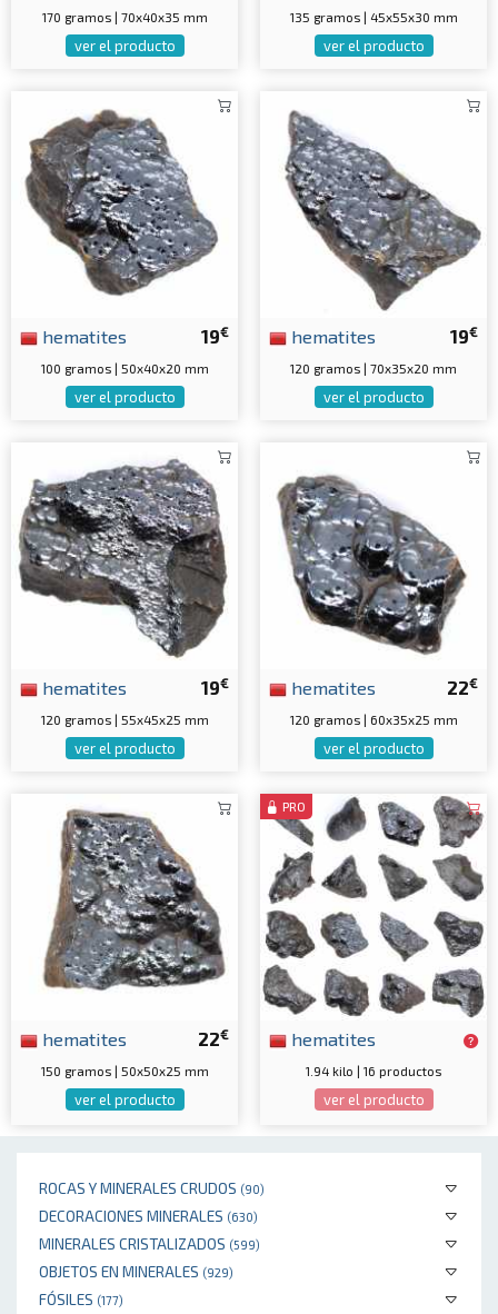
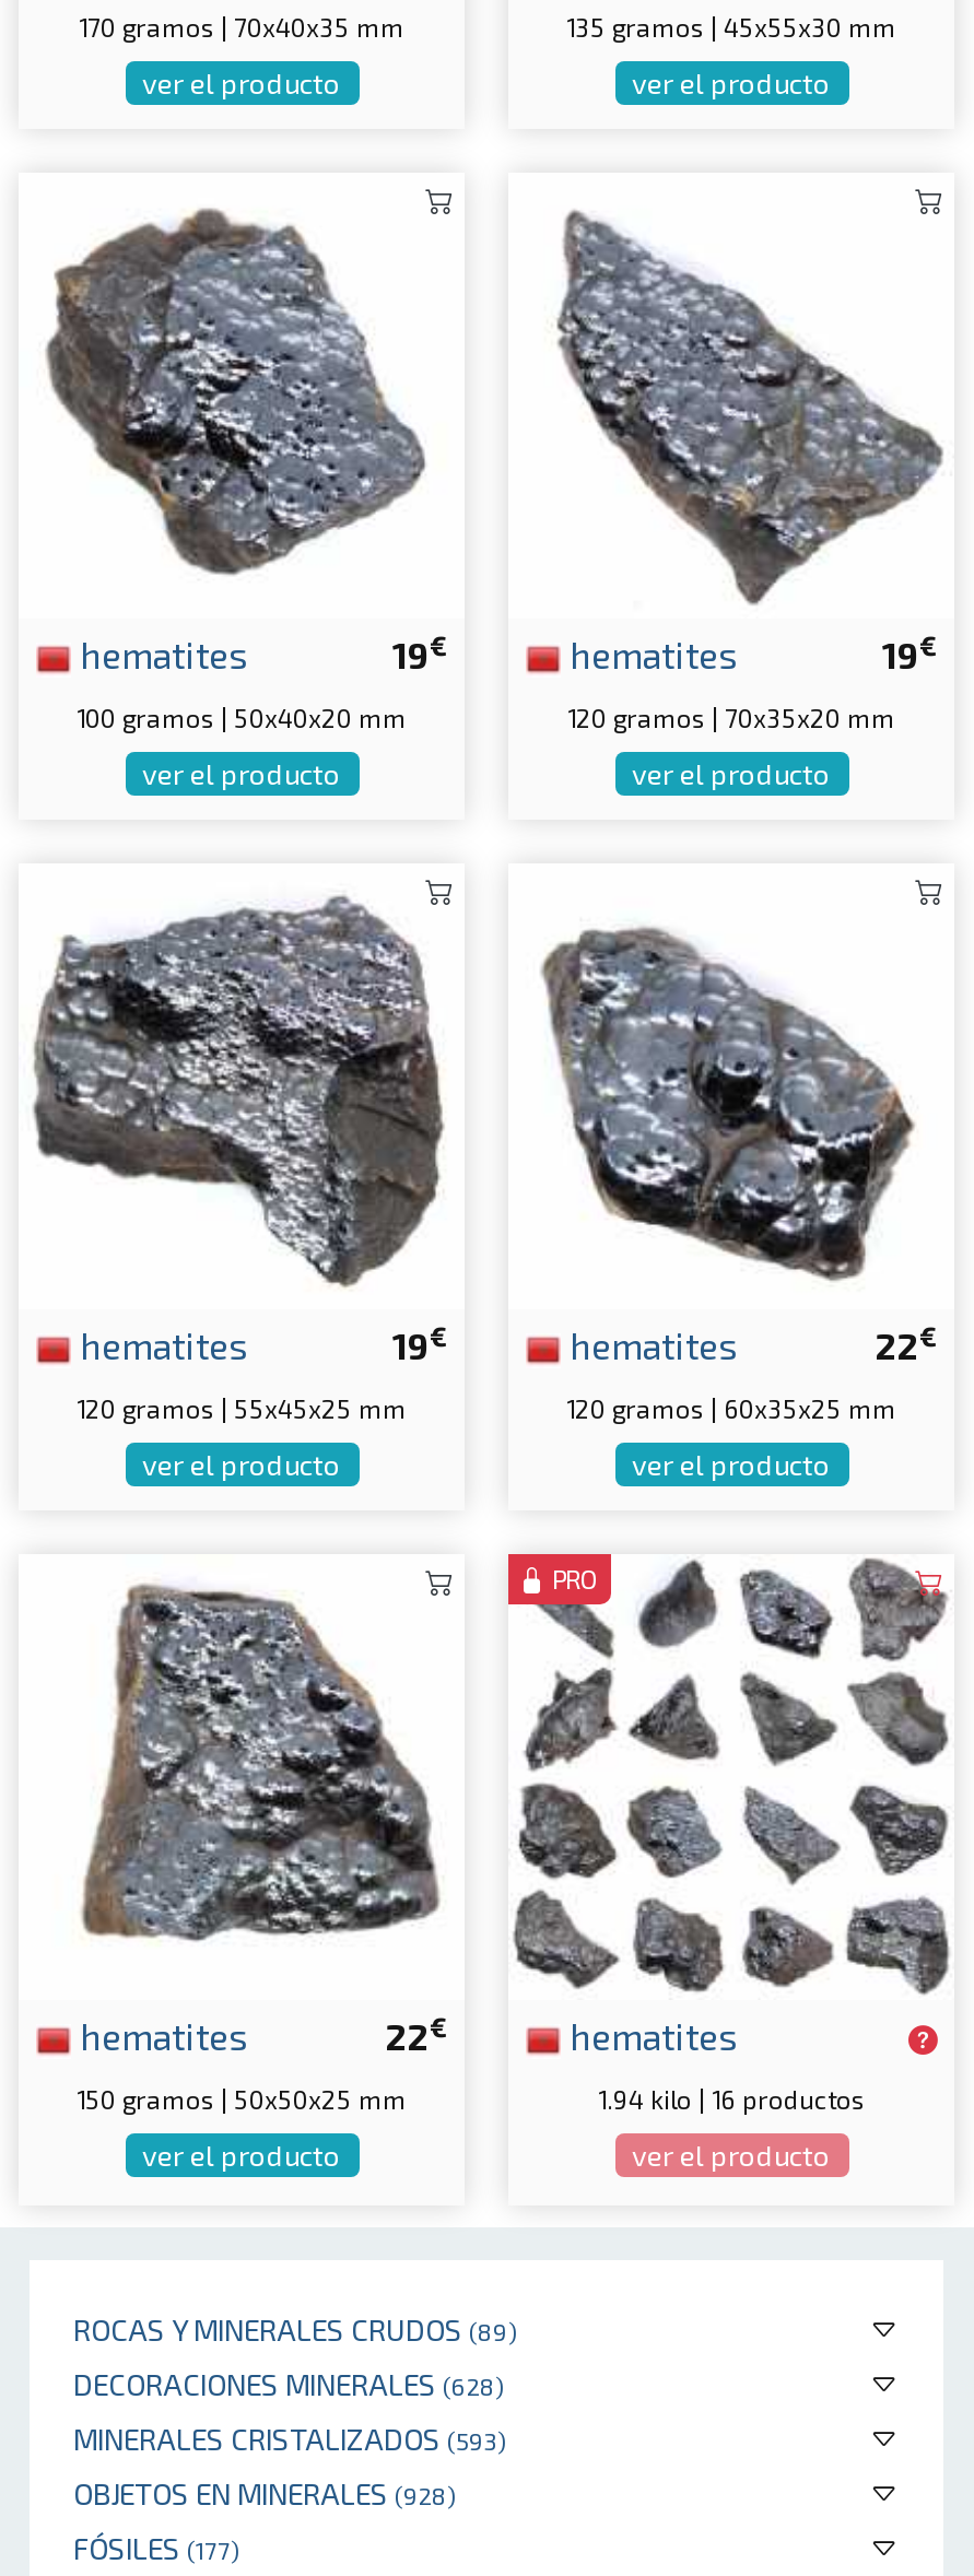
[39,1178,265,1197] ROCAS Y MINERALES CRUDOS (90) -> [73,2310,517,2348] ROCAS Y MINERALES CRUDOS (89)
[39,1206,258,1225] DECORACIONES MINERALES (630) -> [73,2365,504,2402] DECORACIONES MINERALES (628)
[39,1234,260,1253] MINERALES CRISTALIZADOS (599) -> [73,2420,506,2457] MINERALES CRISTALIZADOS (593)
[39,1262,233,1281] OBJETOS EN MINERALES (929) -> [73,2474,456,2512] OBJETOS EN MINERALES (928)

